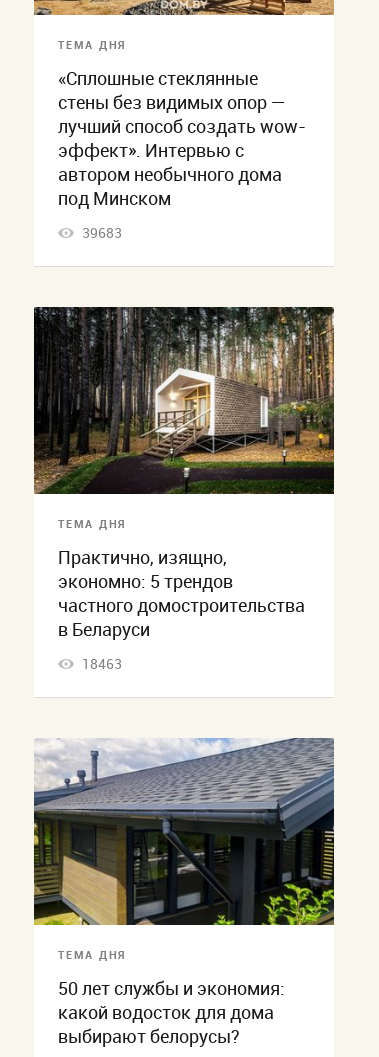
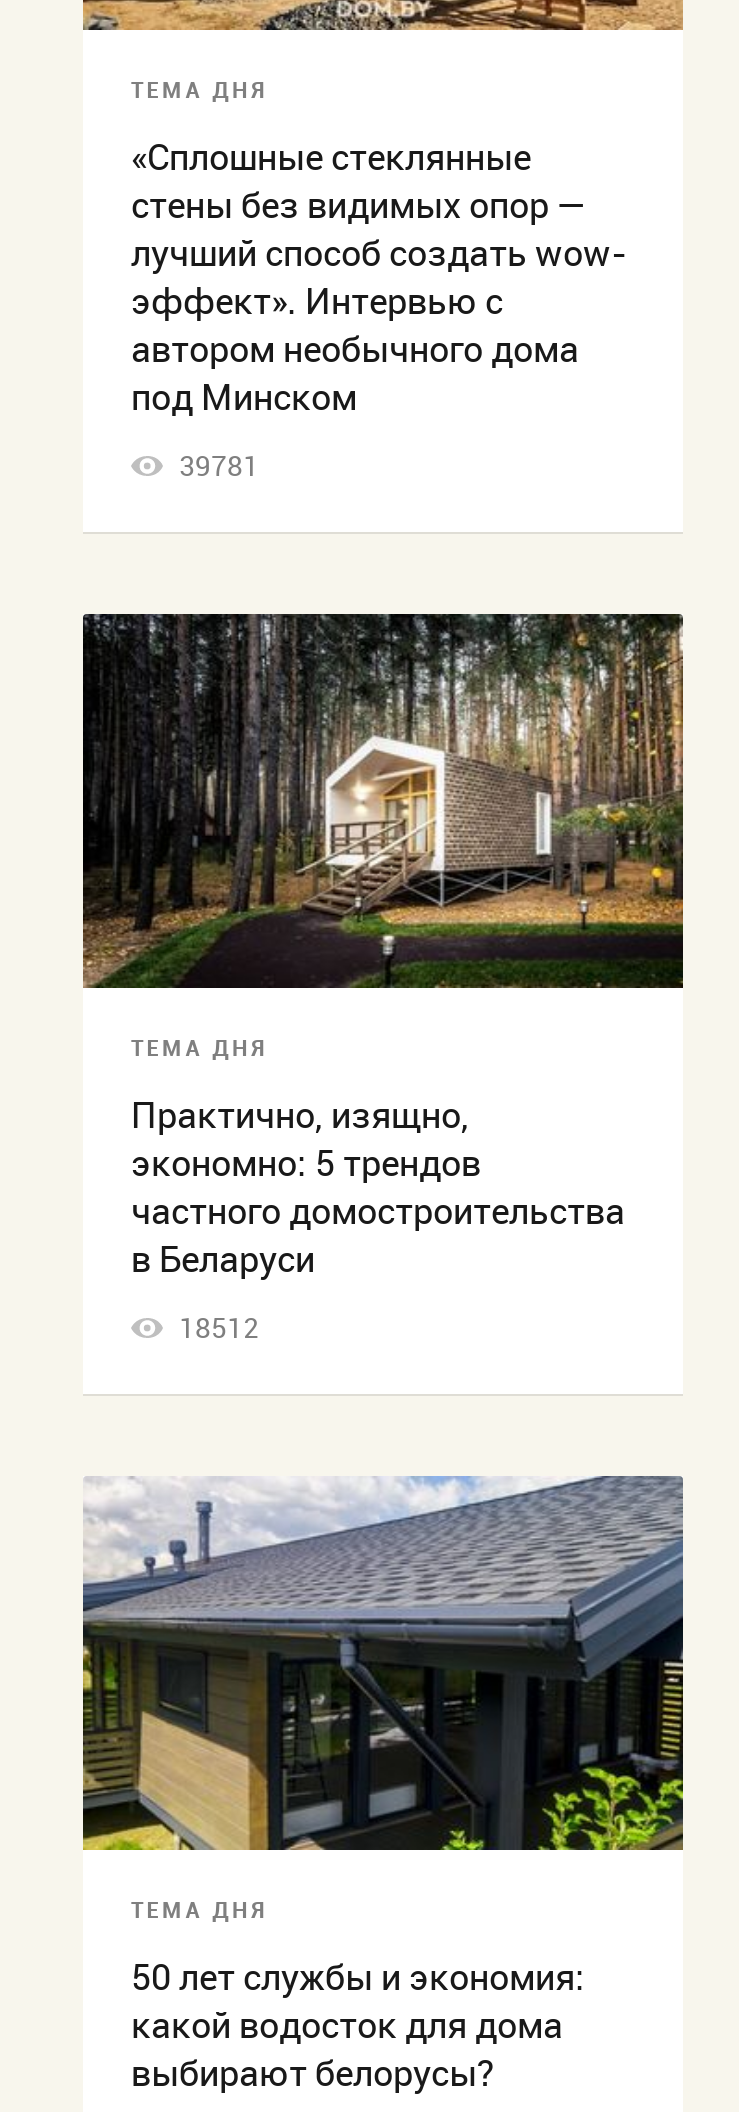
[82,225,122,241] 39683 -> [179,450,259,482] 39781
[82,656,122,672] 18463 -> [179,1312,259,1344] 18512

